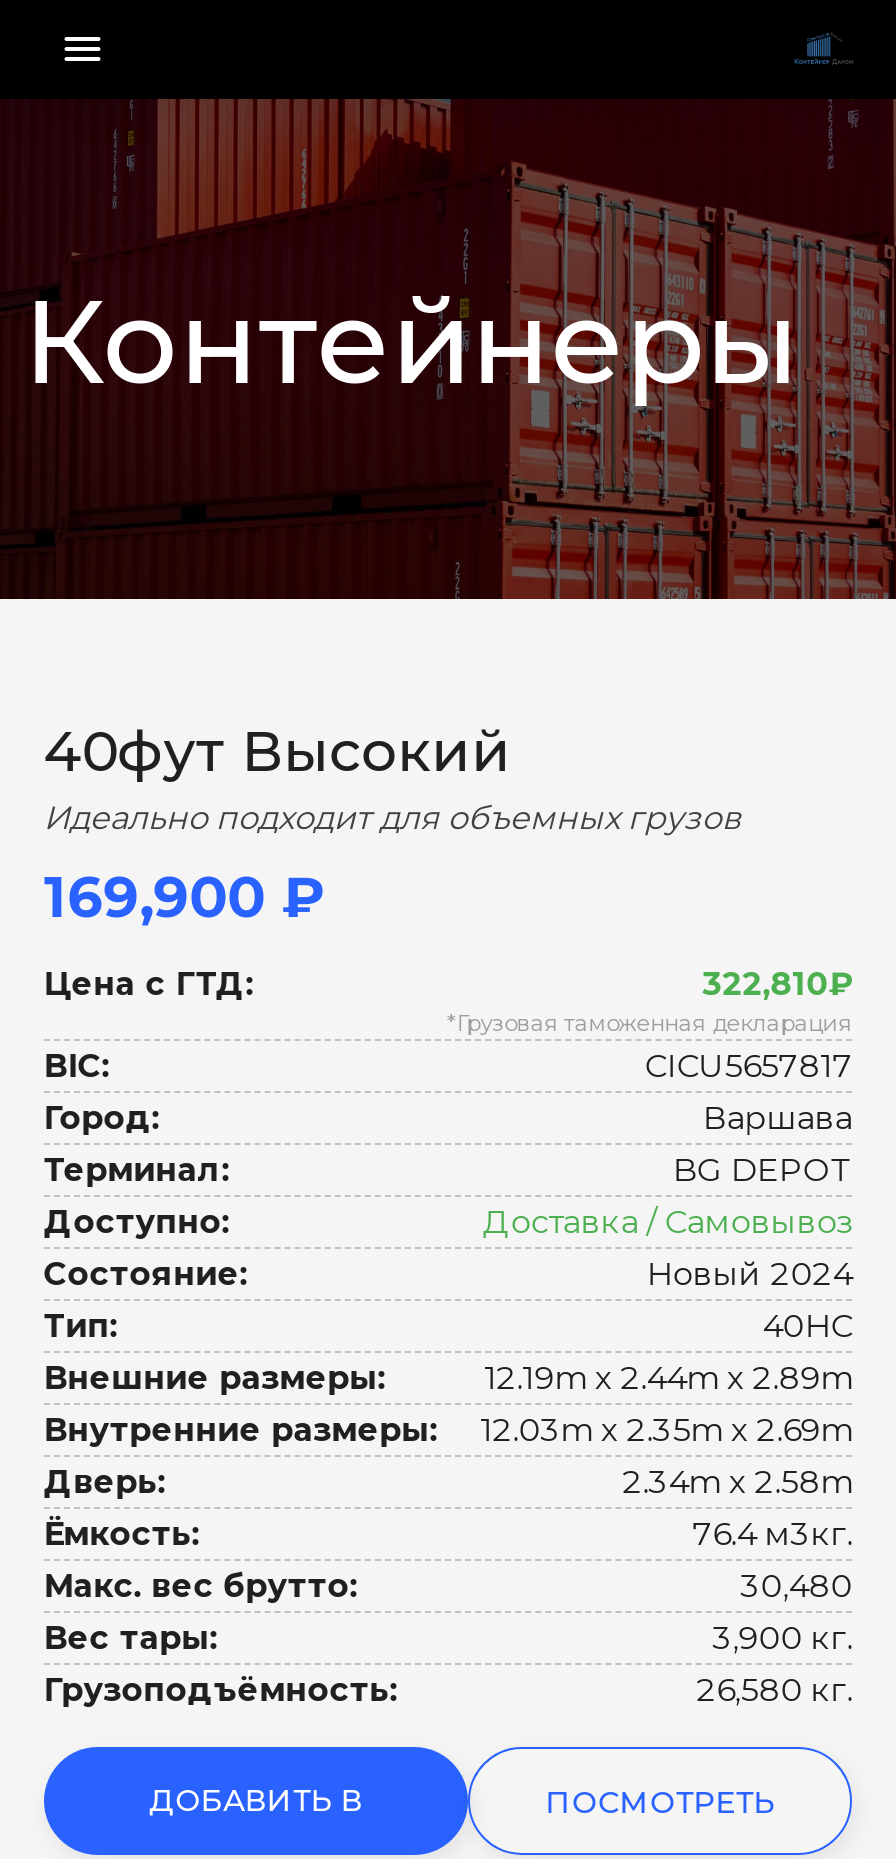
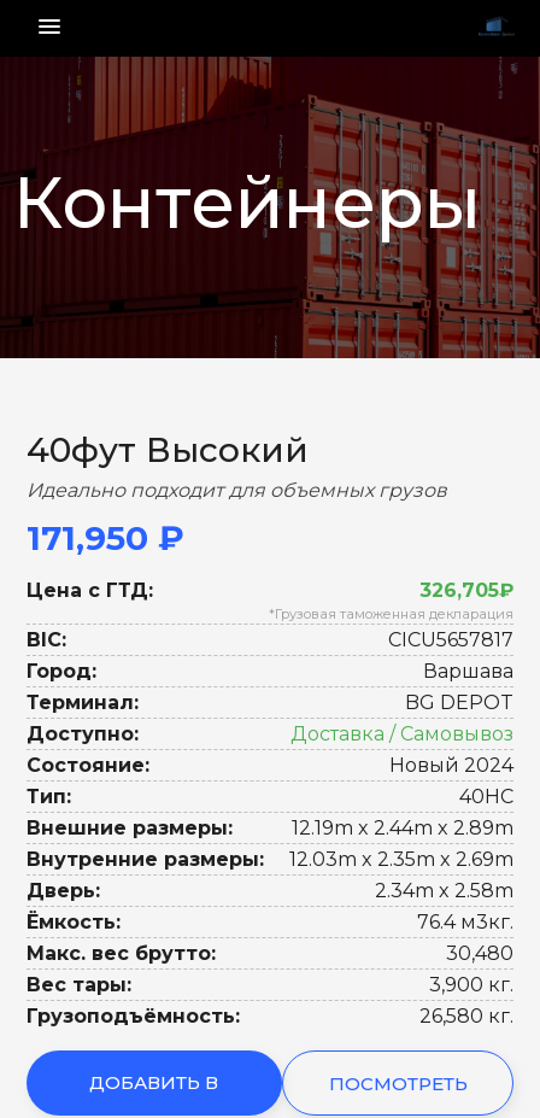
[43,863,325,931] 169,900 ₽ -> [26,517,184,558] 171,950 ₽
[703,966,853,1004] 322,810₽ -> [420,579,514,602] 326,705₽

